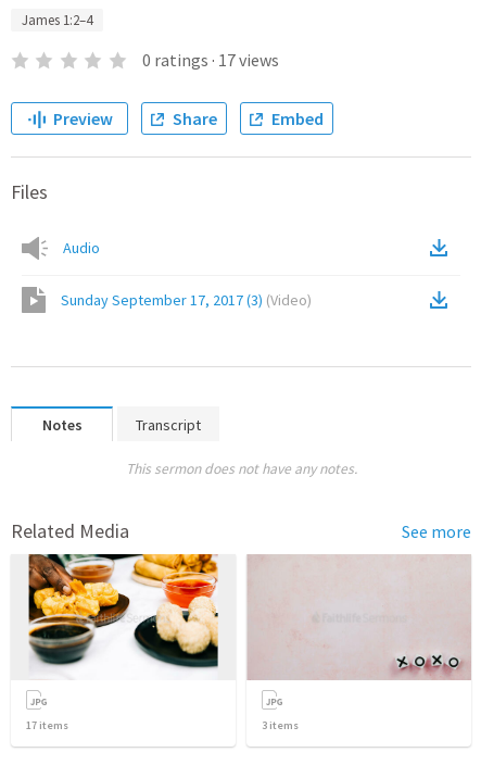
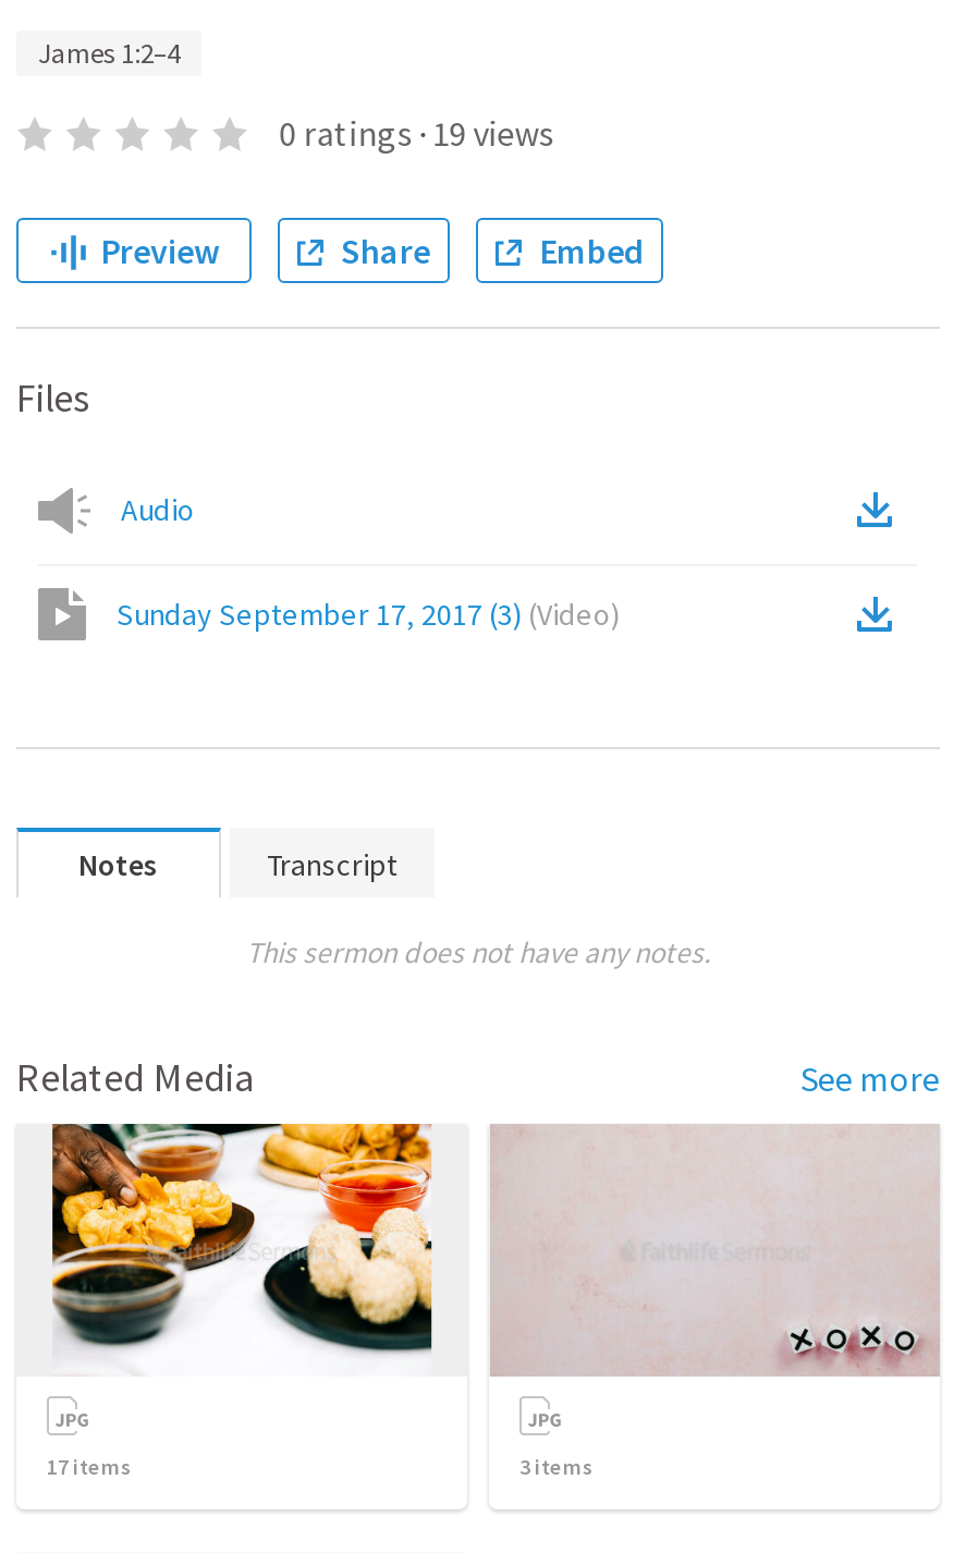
[142,49,279,71] 0 ratings · 17 views -> [279,111,554,155] 0 ratings · 19 views

